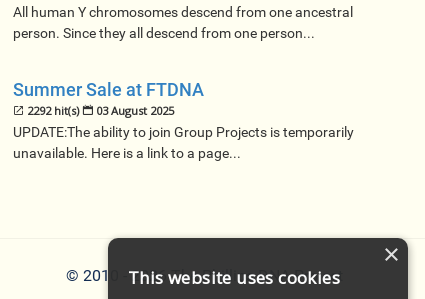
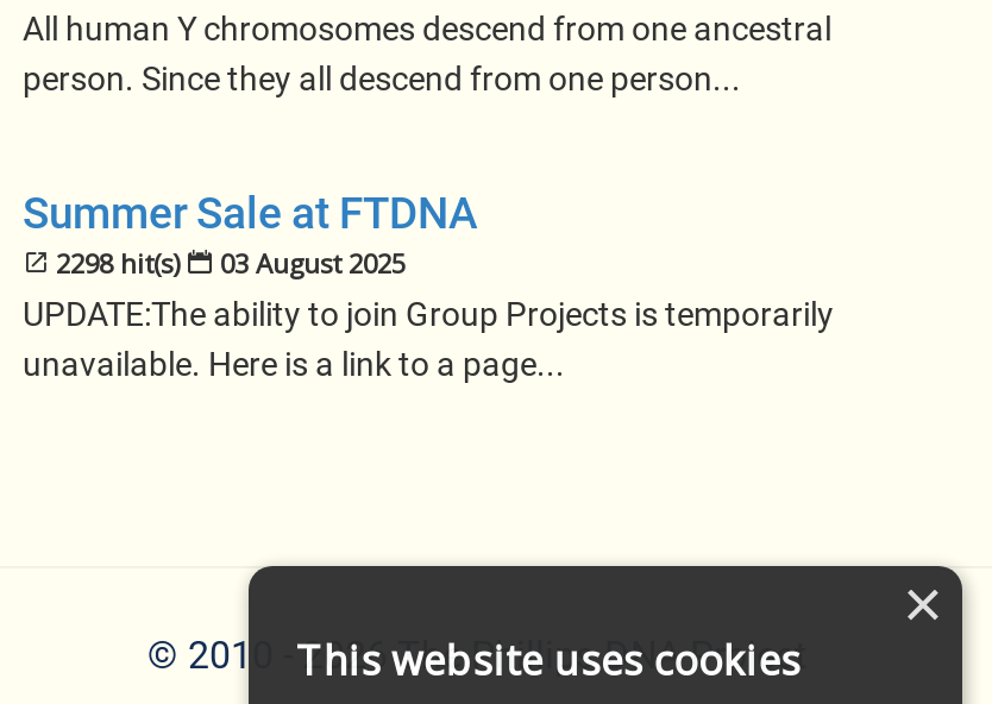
[27,102,174,117] 2292 hit(s) 03 August 2025 -> [56,244,406,279] 2298 hit(s) 03 August 2025

